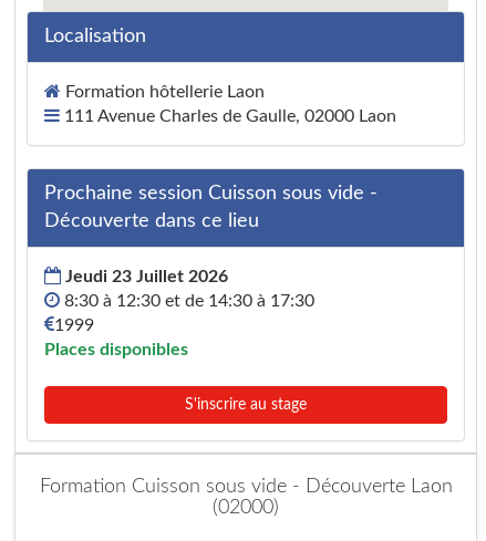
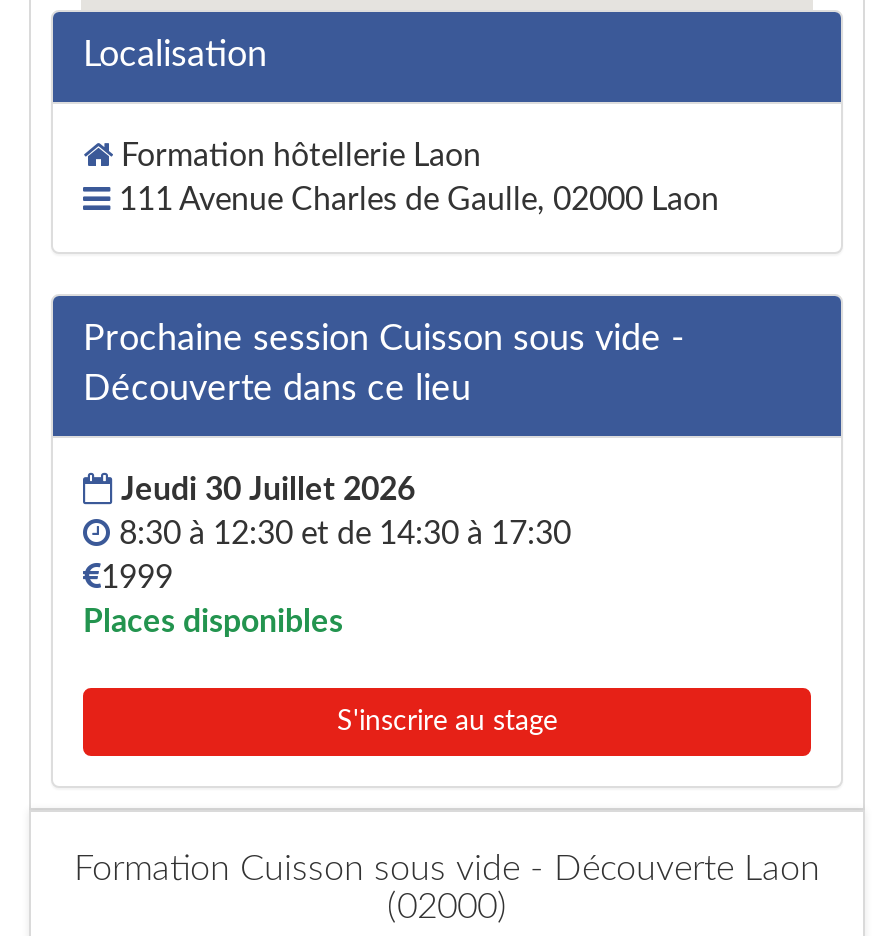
[61,268,228,285] Jeudi 23 Juillet 2026 -> [113,474,415,506] Jeudi 30 Juillet 2026

